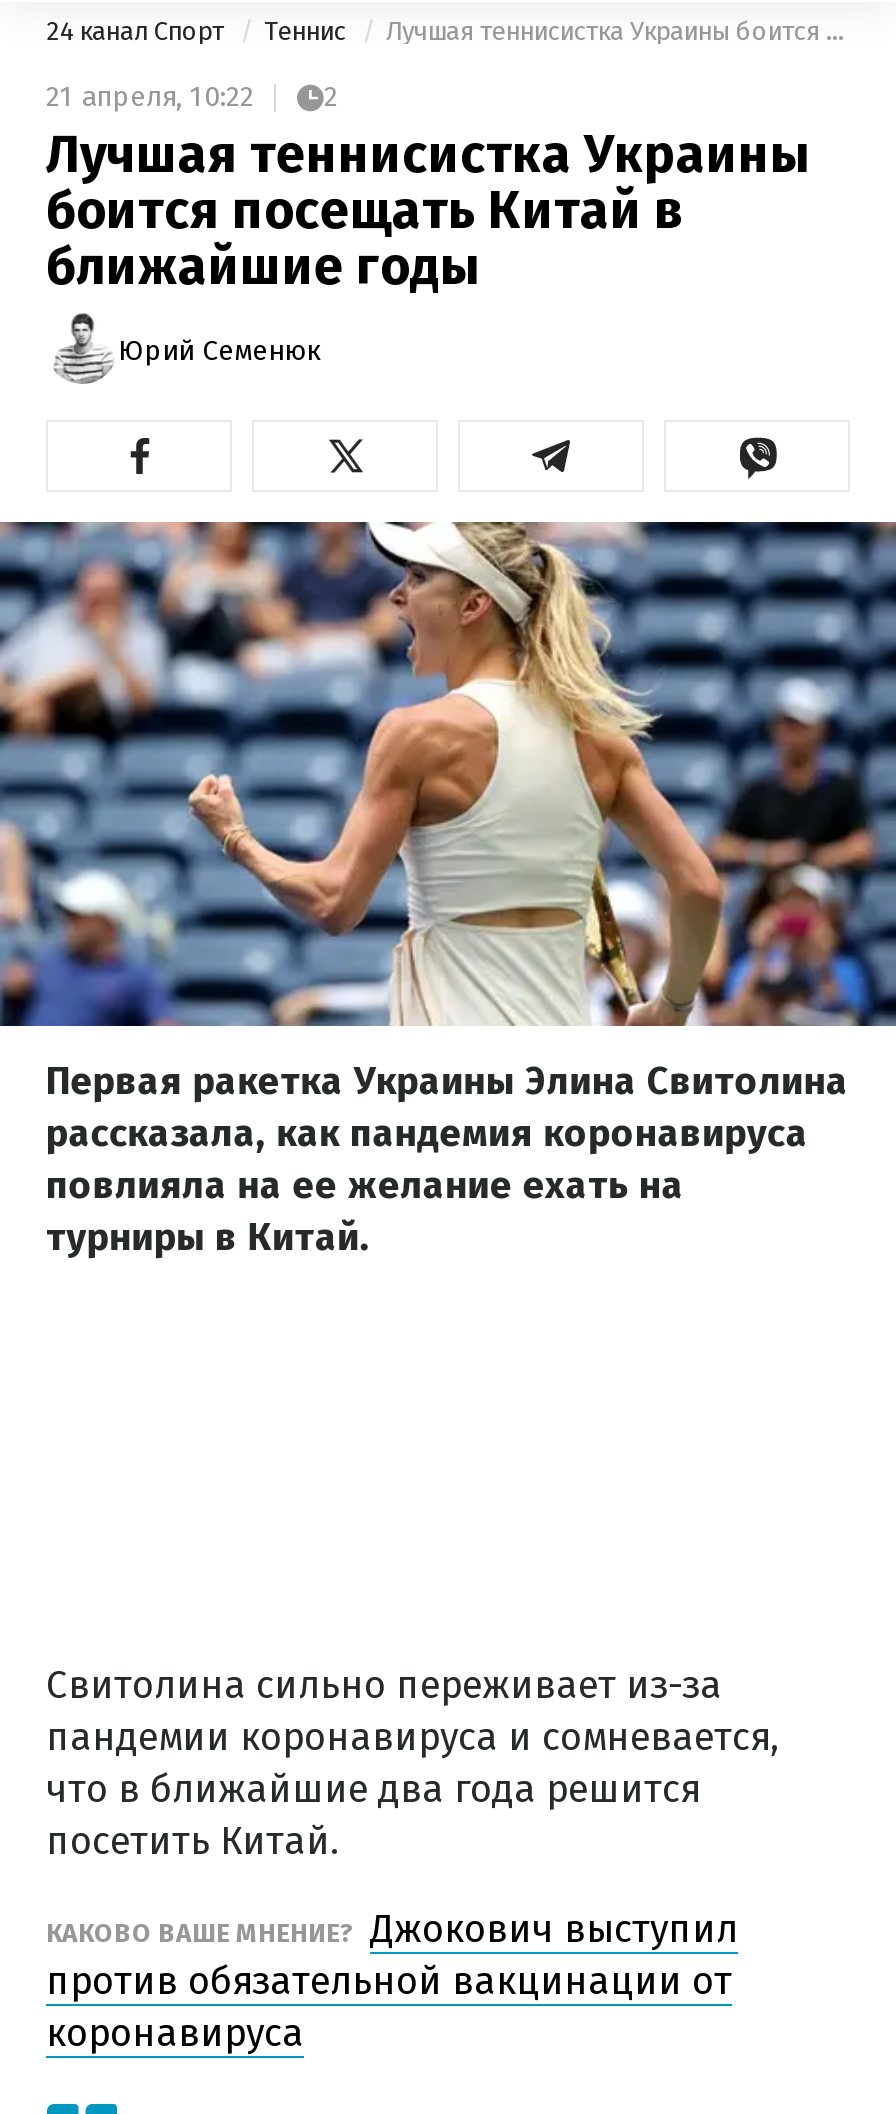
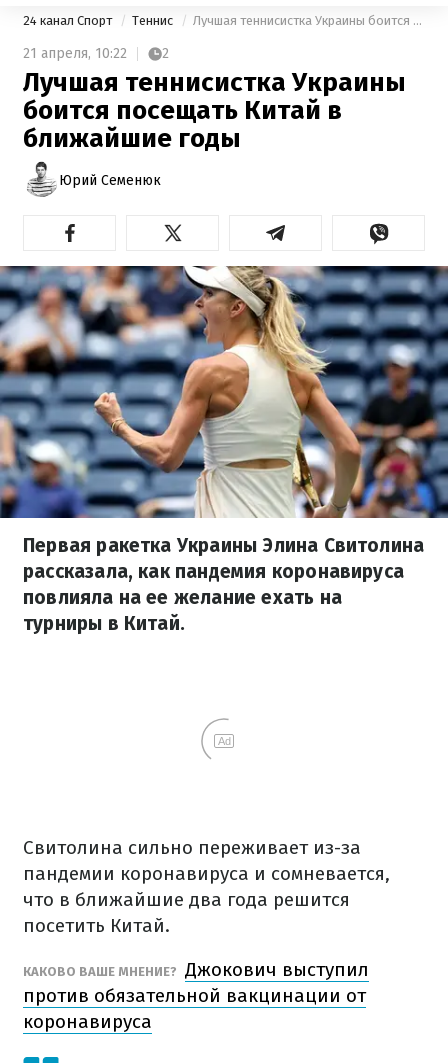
none -> [217,735,230,747] Ad

